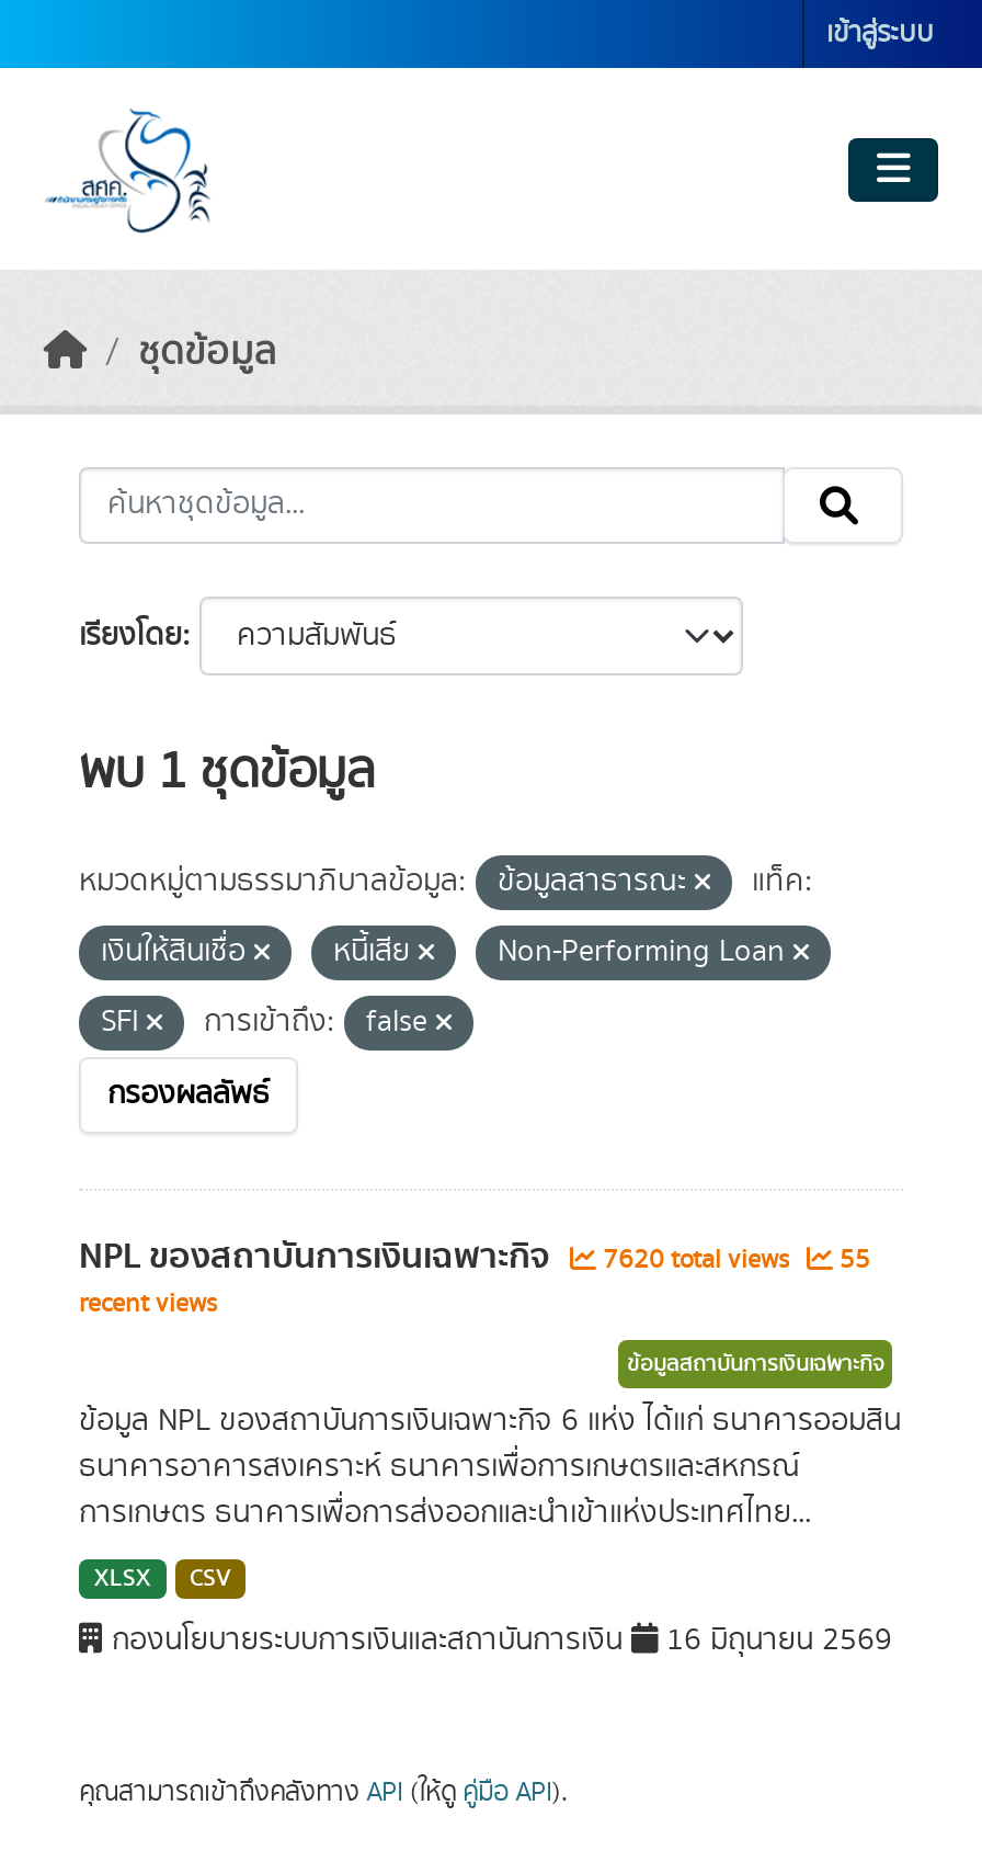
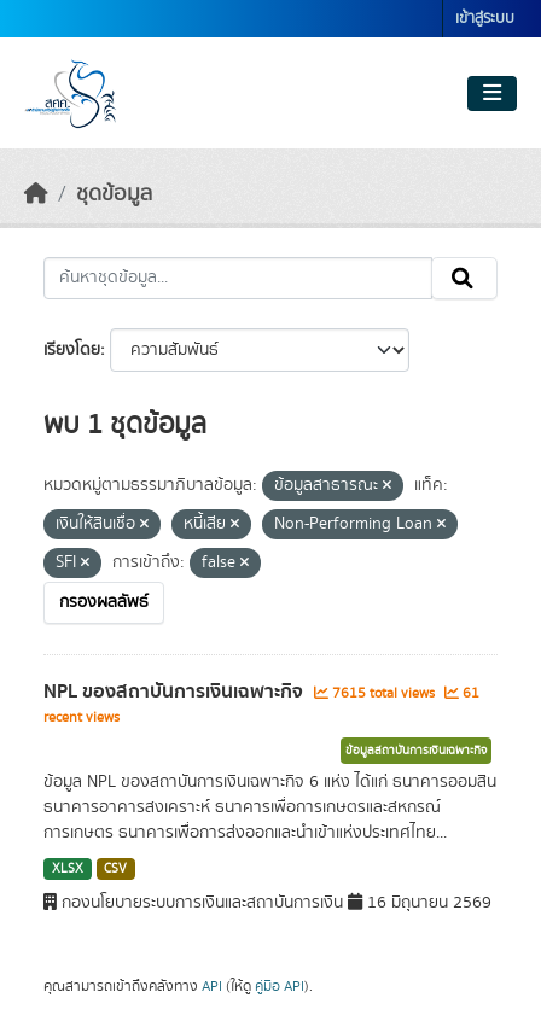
[596,1241,796,1279] 7620 total views -> [328,683,438,704] 7615 total views
[833,1241,870,1279] 55 -> [459,683,479,704] 61

